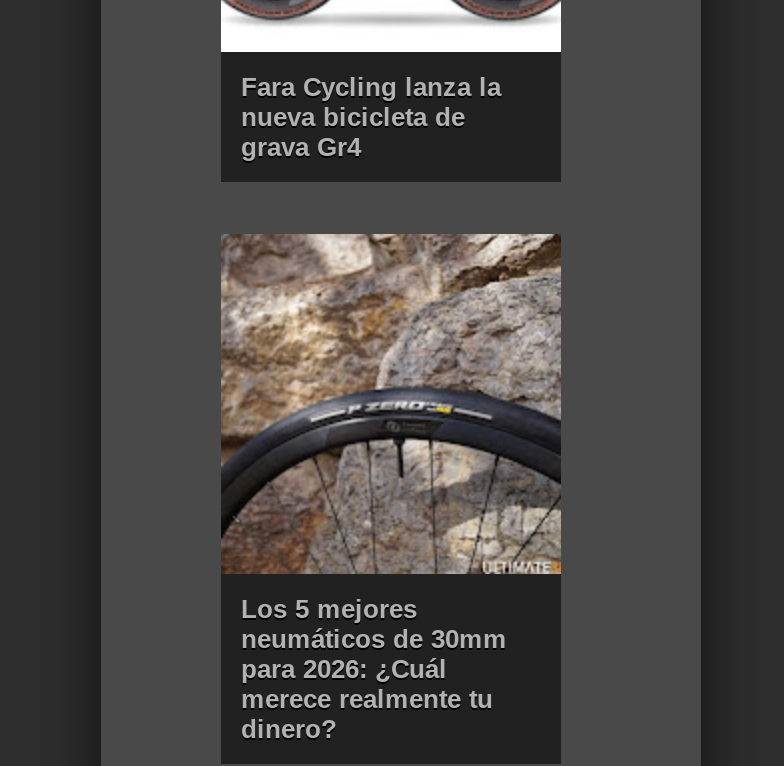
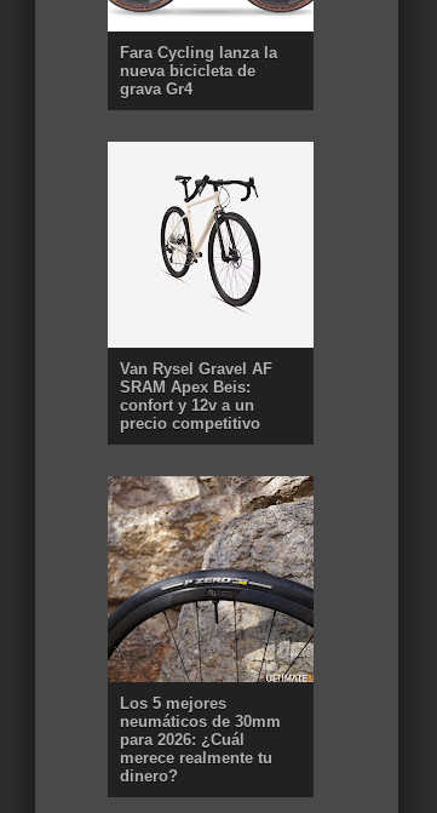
none -> [108,141,314,432] [image] | Van Rysel Gravel AF | SRAM Apex Beis: | confort y 12v a un | precio competitivo

